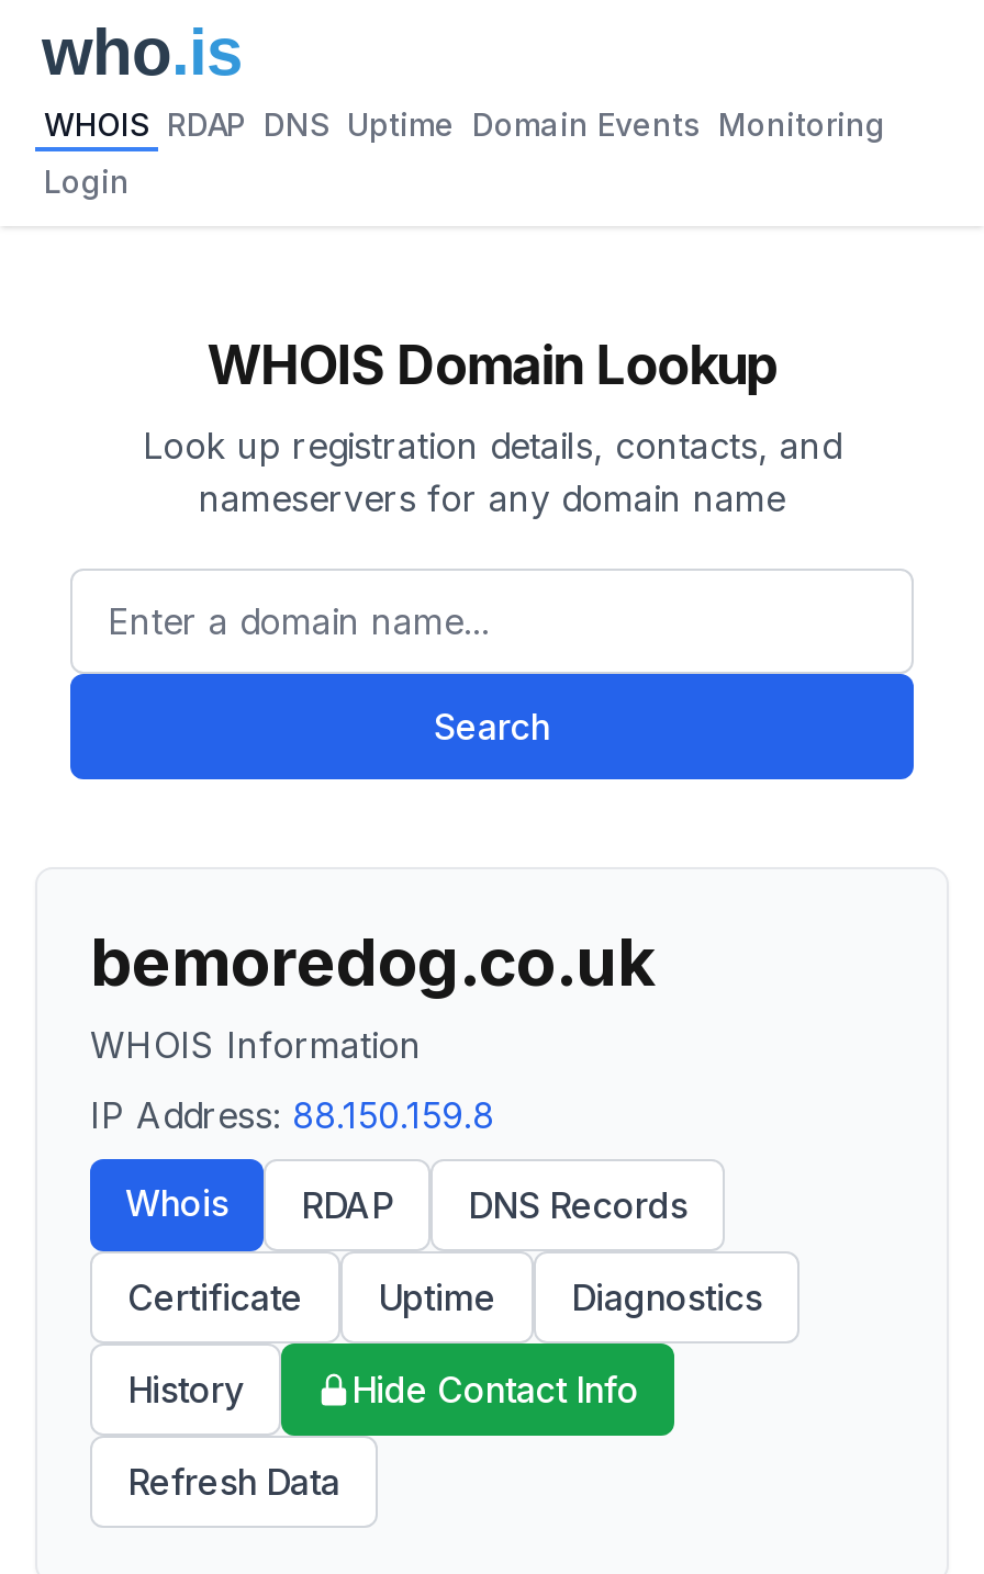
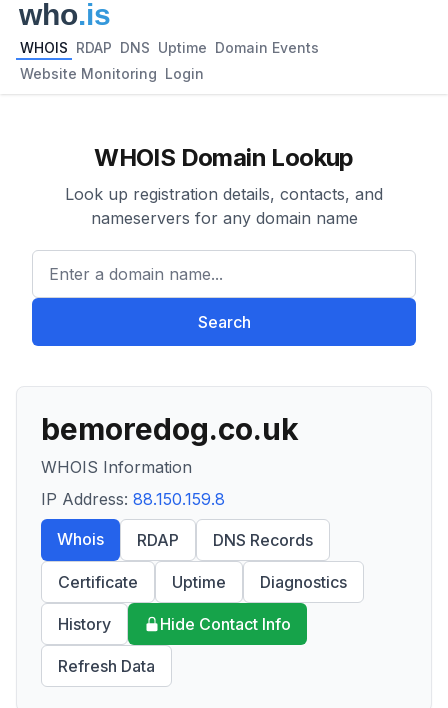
[44,105,885,143] WHOIS RDAP DNS Uptime Domain Events Monitoring -> [20,39,319,56] WHOIS RDAP DNS Uptime Domain Events
[44,162,130,200] Login -> [20,65,204,82] Website Monitoring Login

